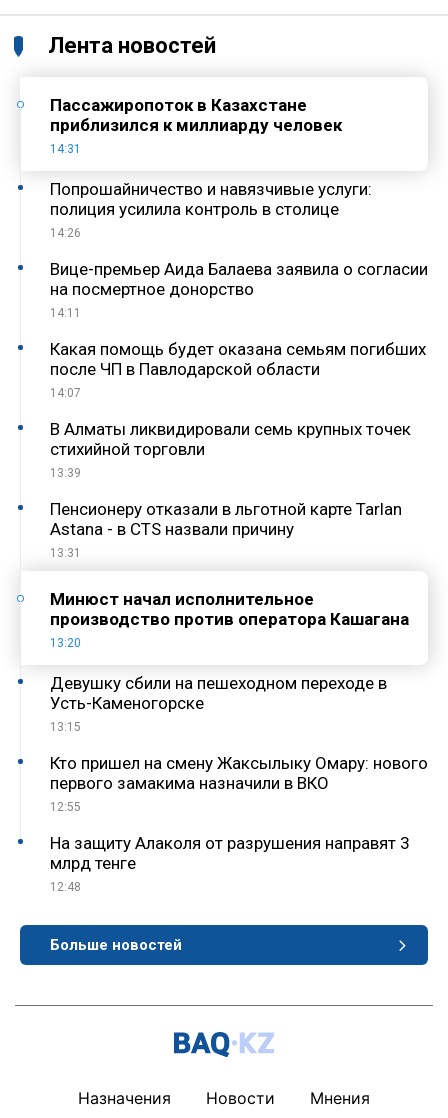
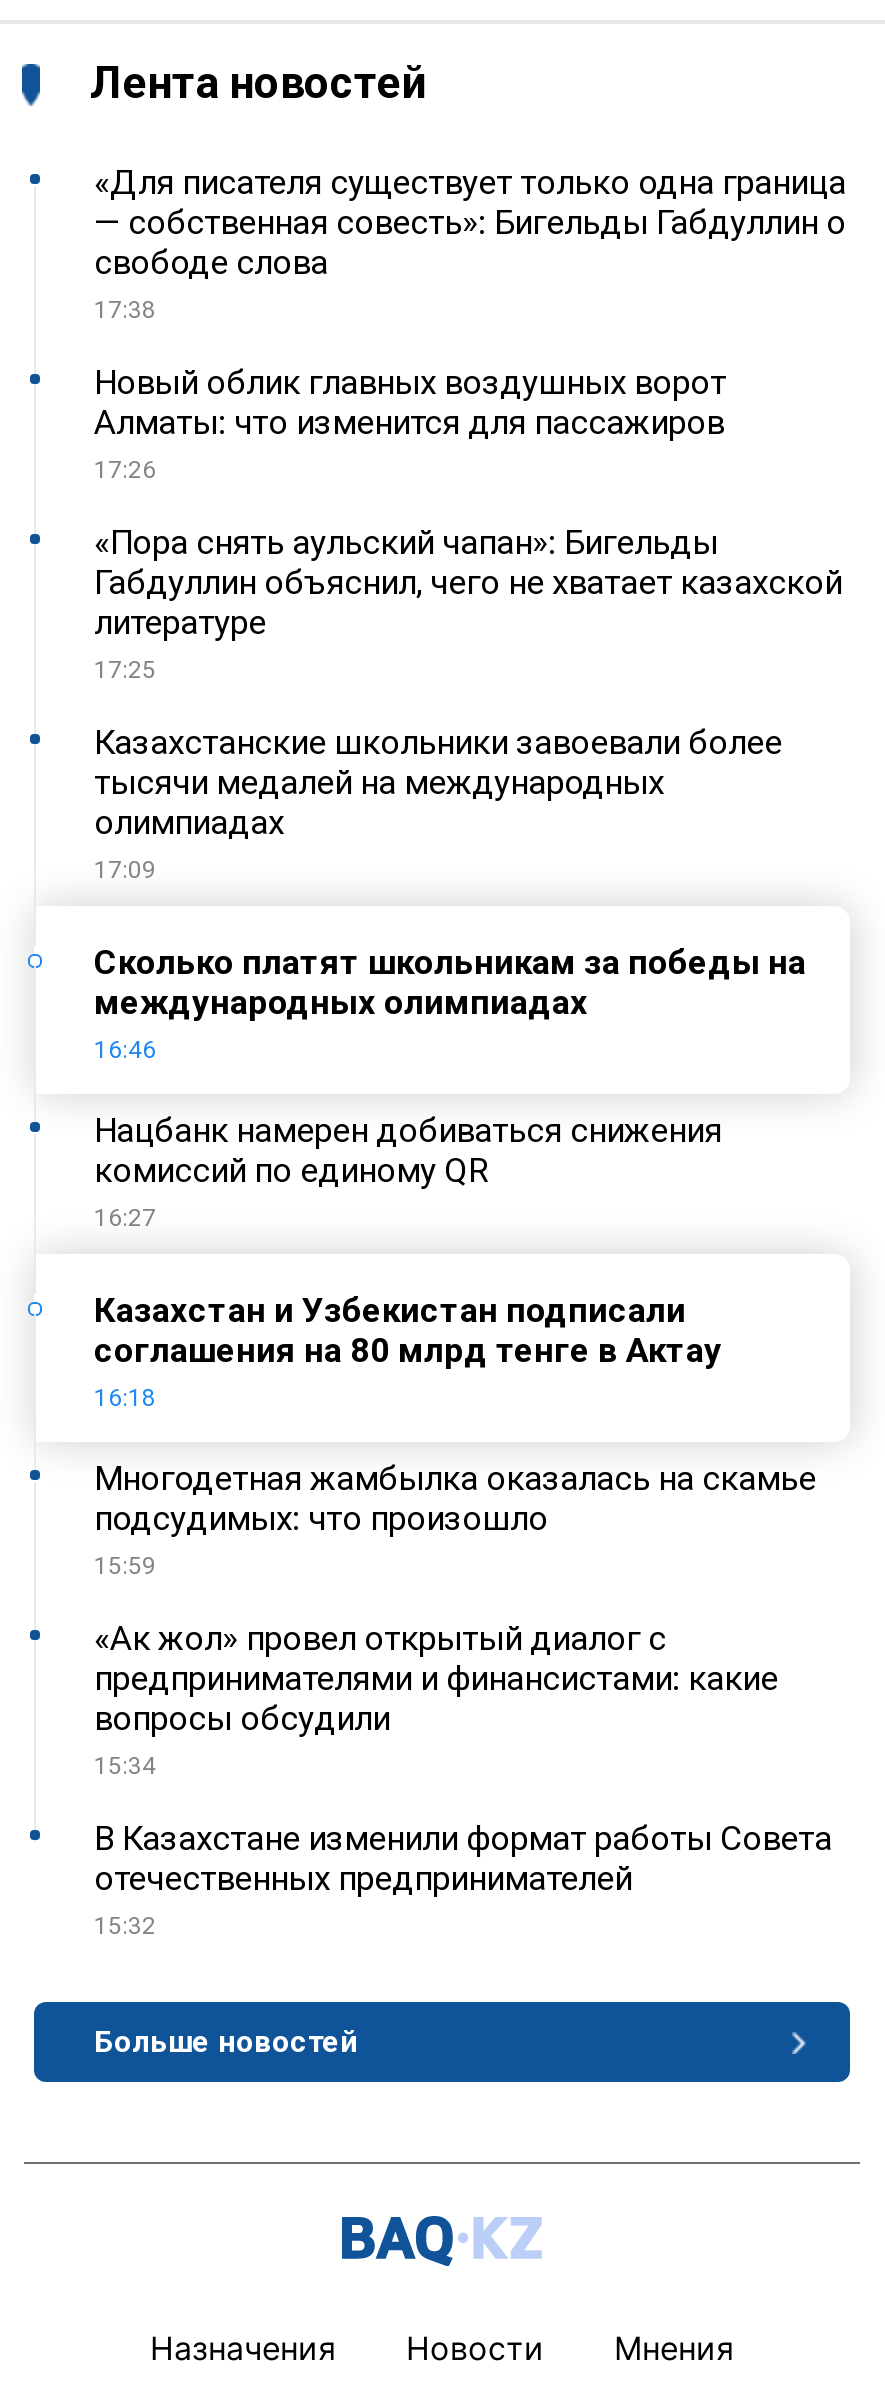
[50,95,342,156] Пассажиропоток в Казахстане | приблизился к миллиарду человек | 14:31 -> [94,161,846,323] «Для писателя существует только одна граница | — собственная совесть»: Бигельды Габдуллин о | свободе слова | 17:38
[50,179,372,240] Попрошайничество и навязчивые услуги: | полиция усилила контроль в столице | 14:26 -> [94,361,726,483] Новый облик главных воздушных ворот | Алматы: что изменится для пассажиров | 17:26
[50,259,428,320] Вице-премьер Аида Балаева заявила о согласии | на посмертное донорство | 14:11 -> [94,521,842,683] «Пора снять аульский чапан»: Бигельды | Габдуллин объяснил, чего не хватает казахской | литературе | 17:25
[50,339,426,400] Какая помощь будет оказана семьям погибших | после ЧП в Павлодарской области | 14:07 -> [94,721,782,883] Казахстанские школьники завоевали более | тысячи медалей на международных | олимпиадах | 17:09
[50,419,411,480] В Алматы ликвидировали семь крупных точек | стихийной торговли | 13:39 -> [94,941,806,1063] Сколько платят школьникам за победы на | международных олимпиадах | 16:46
[50,499,402,560] Пенсионеру отказали в льготной карте Tarlan | Astana - в CTS назвали причину | 13:31 -> [94,1109,722,1231] Нацбанк намерен добиваться снижения | комиссий по единому QR | 16:27
[50,589,409,650] Минюст начал исполнительное | производство против оператора Кашагана | 13:20 -> [94,1289,722,1411] Казахстан и Узбекистан подписали | соглашения на 80 млрд тенге в Актау | 16:18
[50,673,387,734] Девушку сбили на пешеходном переходе в | Усть-Каменогорске | 13:15 -> [94,1457,816,1579] Многодетная жамбылка оказалась на скамье | подсудимых: что произошло | 15:59
[50,753,428,814] Кто пришел на смену Жаксылыку Омару: нового | первого замакима назначили в ВКО | 12:55 -> [94,1617,778,1779] «Ак жол» провел открытый диалог с | предпринимателями и финансистами: какие | вопросы обсудили | 15:34
[50,833,410,894] На защиту Алаколя от разрушения направят 3 | млрд тенге | 12:48 -> [94,1817,832,1939] В Казахстане изменили формат работы Совета | отечественных предпринимателей | 15:32

